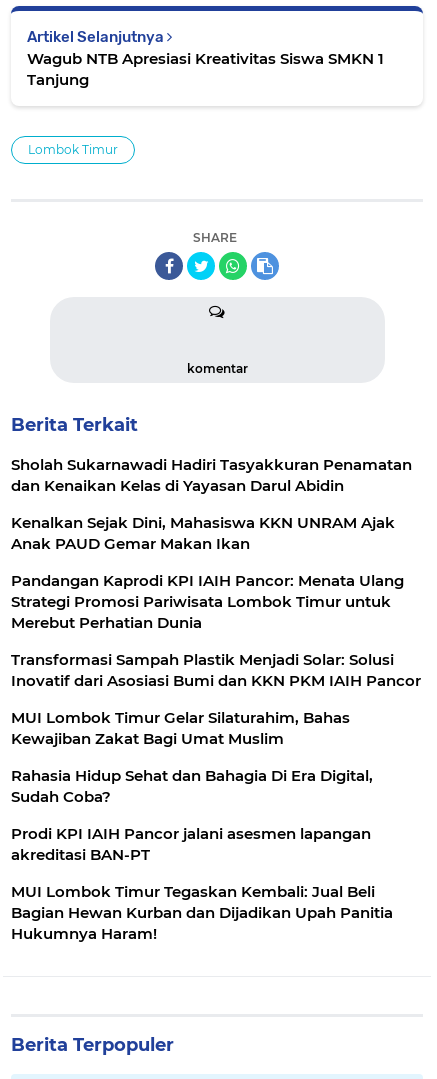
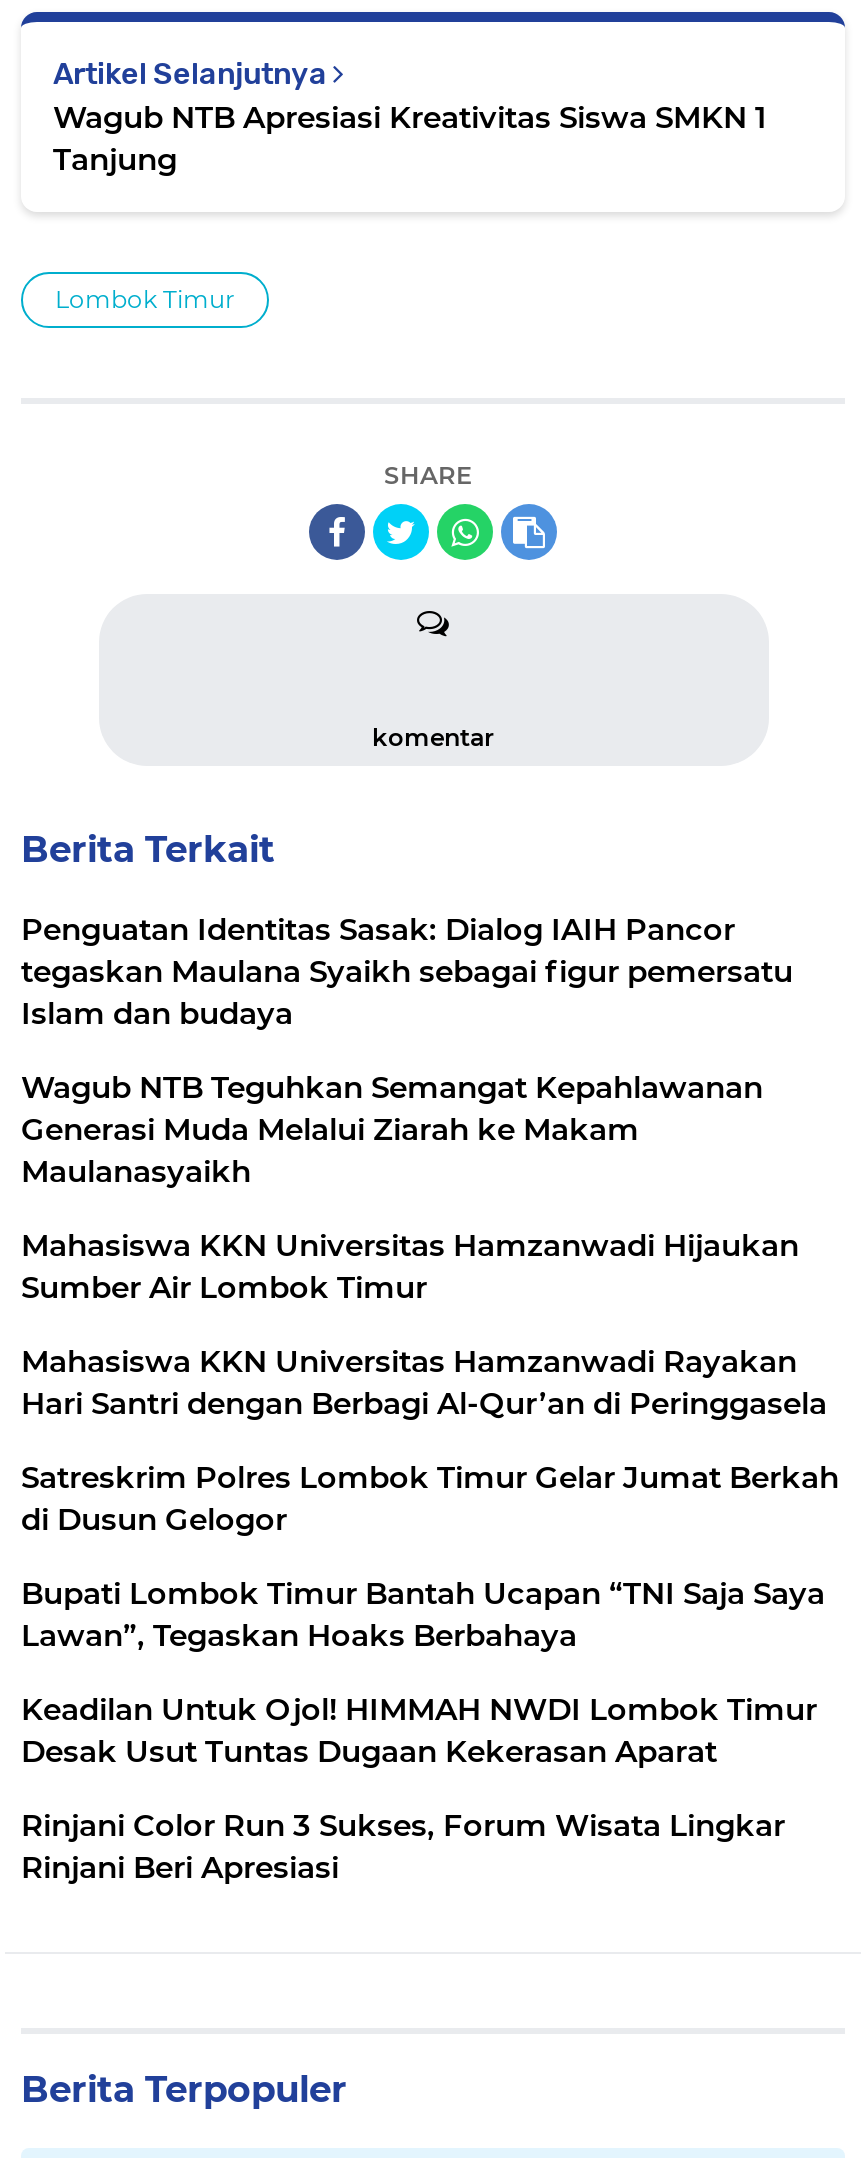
[11,455,412,495] Sholah Sukarnawadi Hadiri Tasyakkuran Penamatan | dan Kenaikan Kelas di Yayasan Darul Abidin -> [21,910,793,1032] Penguatan Identitas Sasak: Dialog IAIH Pancor | tegaskan Maulana Syaikh sebagai figur pemersatu | Islam dan budaya
[11,513,395,553] Kenalkan Sejak Dini, Mahasiswa KKN UNRAM Ajak | Anak PAUD Gemar Makan Ikan -> [21,1068,763,1190] Wagub NTB Teguhkan Semangat Kepahlawanan | Generasi Muda Melalui Ziarah ke Makam | Maulanasyaikh
[11,571,404,632] Pandangan Kaprodi KPI IAIH Pancor: Menata Ulang | Strategi Promosi Pariwisata Lombok Timur untuk | Merebut Perhatian Dunia -> [21,1226,799,1306] Mahasiswa KKN Universitas Hamzanwadi Hijaukan | Sumber Air Lombok Timur
[11,650,421,690] Transformasi Sampah Plastik Menjadi Solar: Solusi | Inovatif dari Asosiasi Bumi dan KKN PKM IAIH Pancor -> [21,1342,827,1422] Mahasiswa KKN Universitas Hamzanwadi Rayakan | Hari Santri dengan Berbagi Al-Qur’an di Peringgasela
[11,708,350,748] MUI Lombok Timur Gelar Silaturahim, Bahas | Kewajiban Zakat Bagi Umat Muslim -> [21,1458,839,1538] Satreskrim Polres Lombok Timur Gelar Jumat Berkah | di Dusun Gelogor
[11,766,373,806] Rahasia Hidup Sehat dan Bahagia Di Era Digital, | Sudah Coba? -> [21,1574,825,1654] Bupati Lombok Timur Bantah Ucapan “TNI Saja Saya | Lawan”, Tegaskan Hoaks Berbahaya
[11,824,371,864] Prodi KPI IAIH Pancor jalani asesmen lapangan | akreditasi BAN-PT -> [21,1690,817,1770] Keadilan Untuk Ojol! HIMMAH NWDI Lombok Timur | Desak Usut Tuntas Dugaan Kekerasan Aparat
[11,882,393,943] MUI Lombok Timur Tegaskan Kembali: Jual Beli | Bagian Hewan Kurban dan Dijadikan Upah Panitia | Hukumnya Haram! -> [21,1806,785,1886] Rinjani Color Run 3 Sukses, Forum Wisata Lingkar | Rinjani Beri Apresiasi

